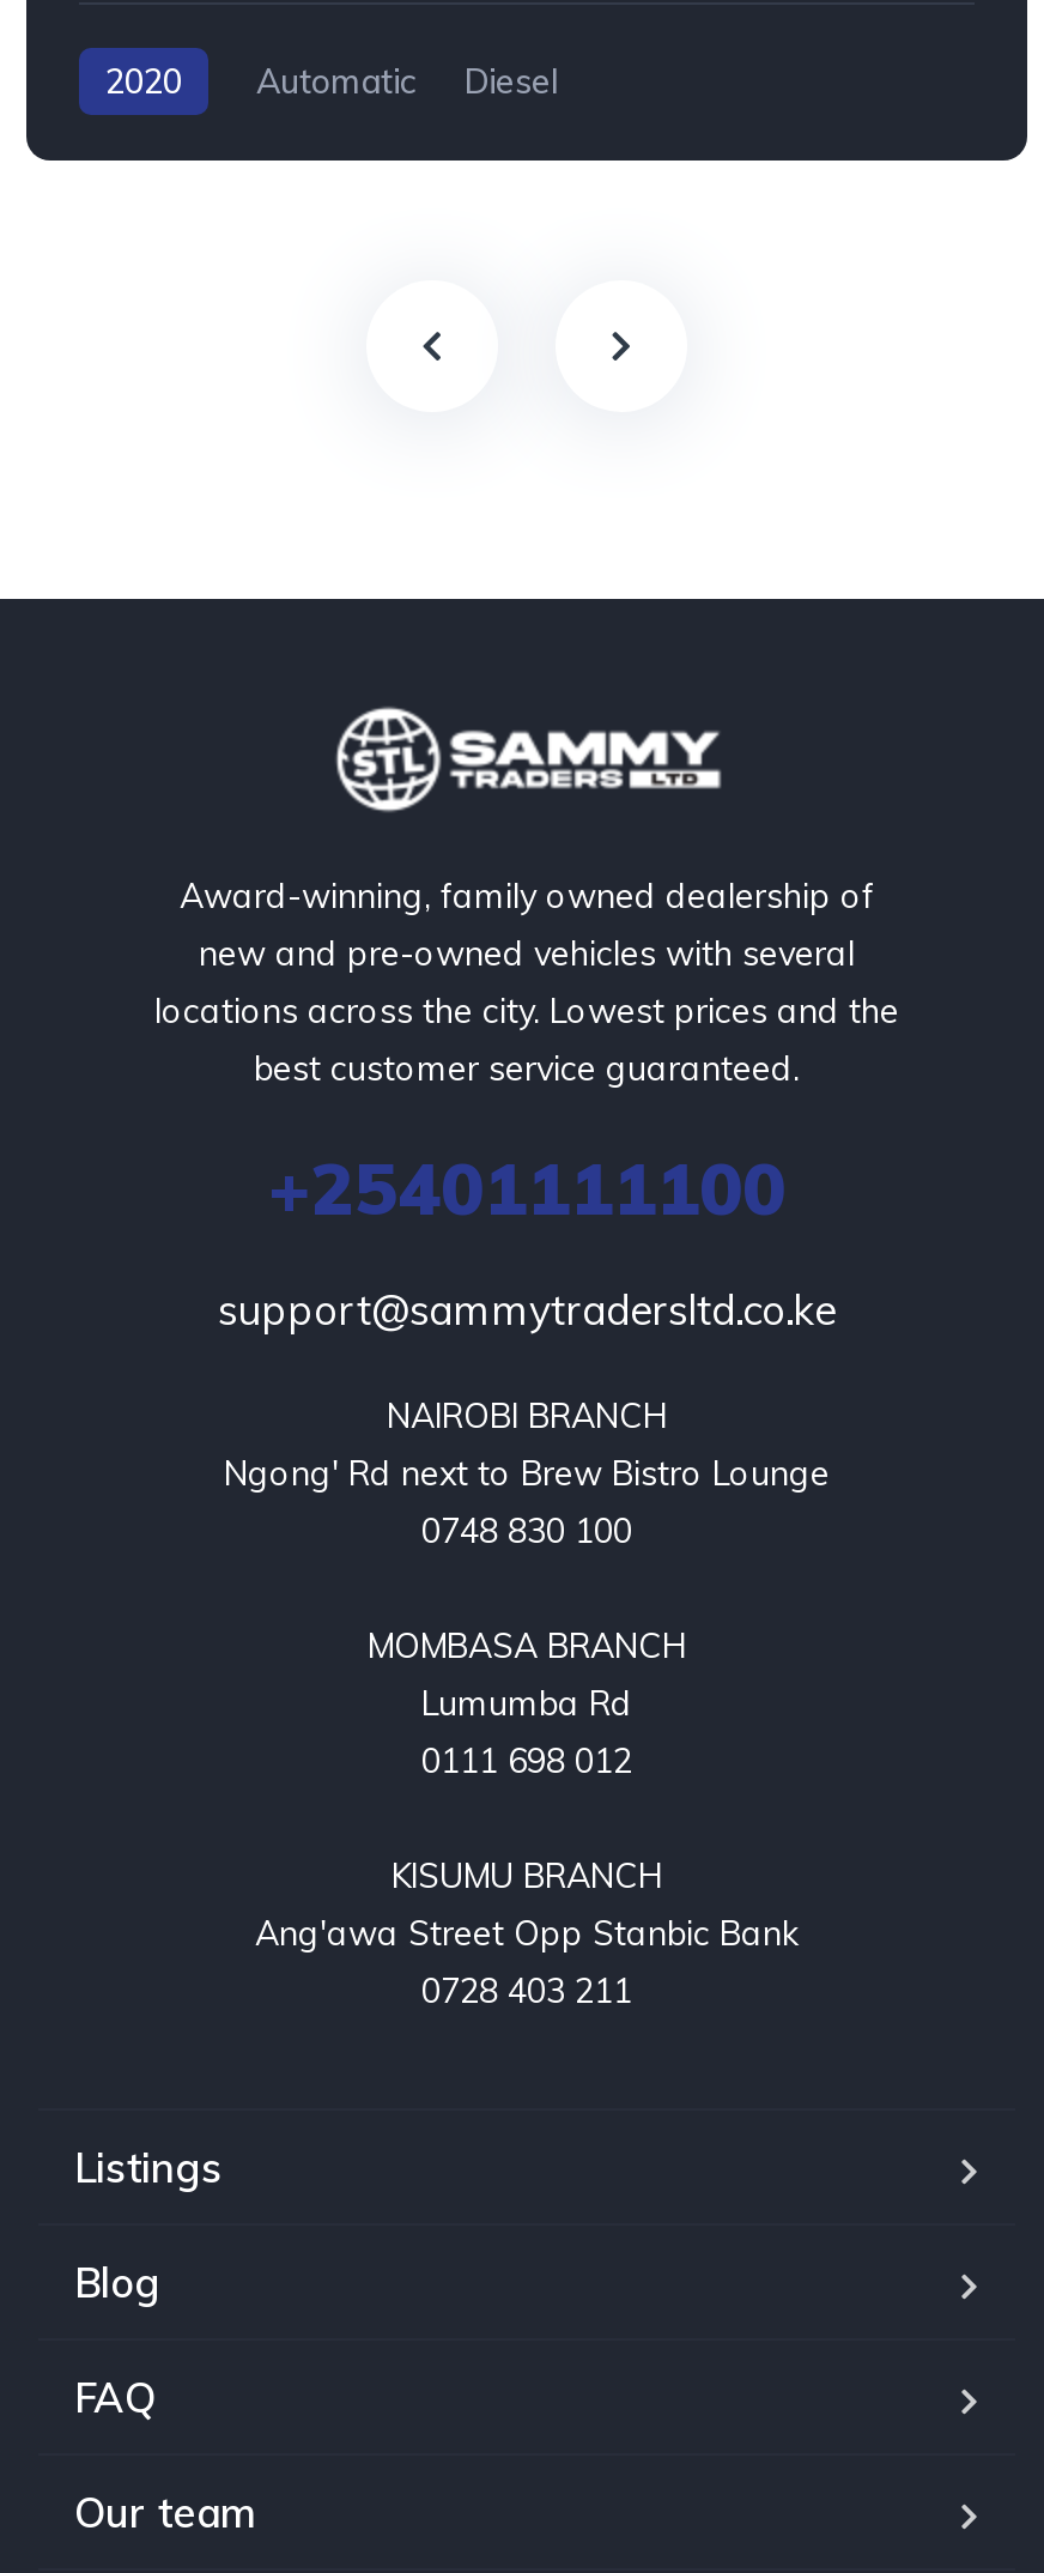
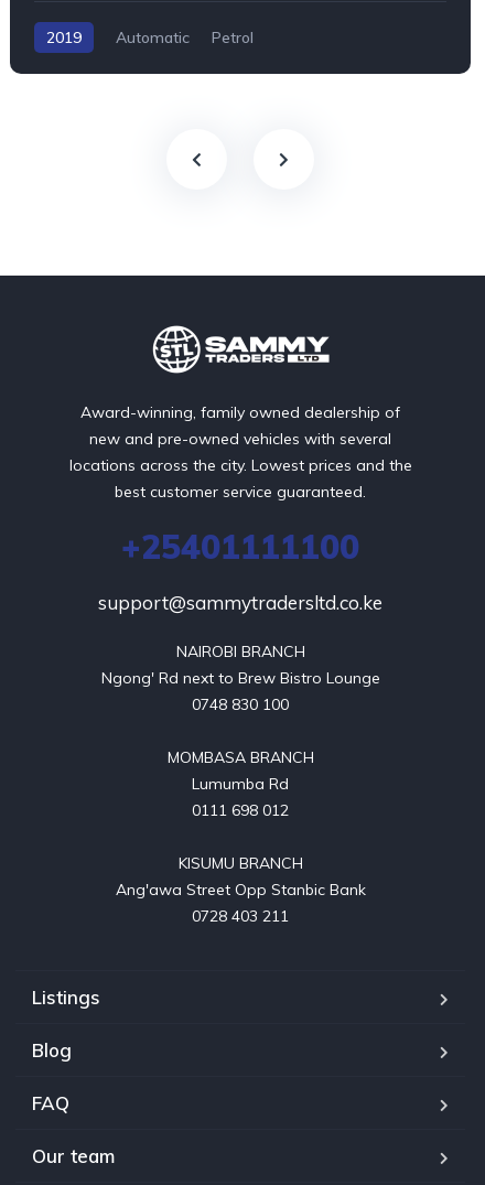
[105,60,182,103] 2020 -> [46,28,82,48] 2019
[465,60,558,103] Diesel -> [212,28,254,48] Petrol

